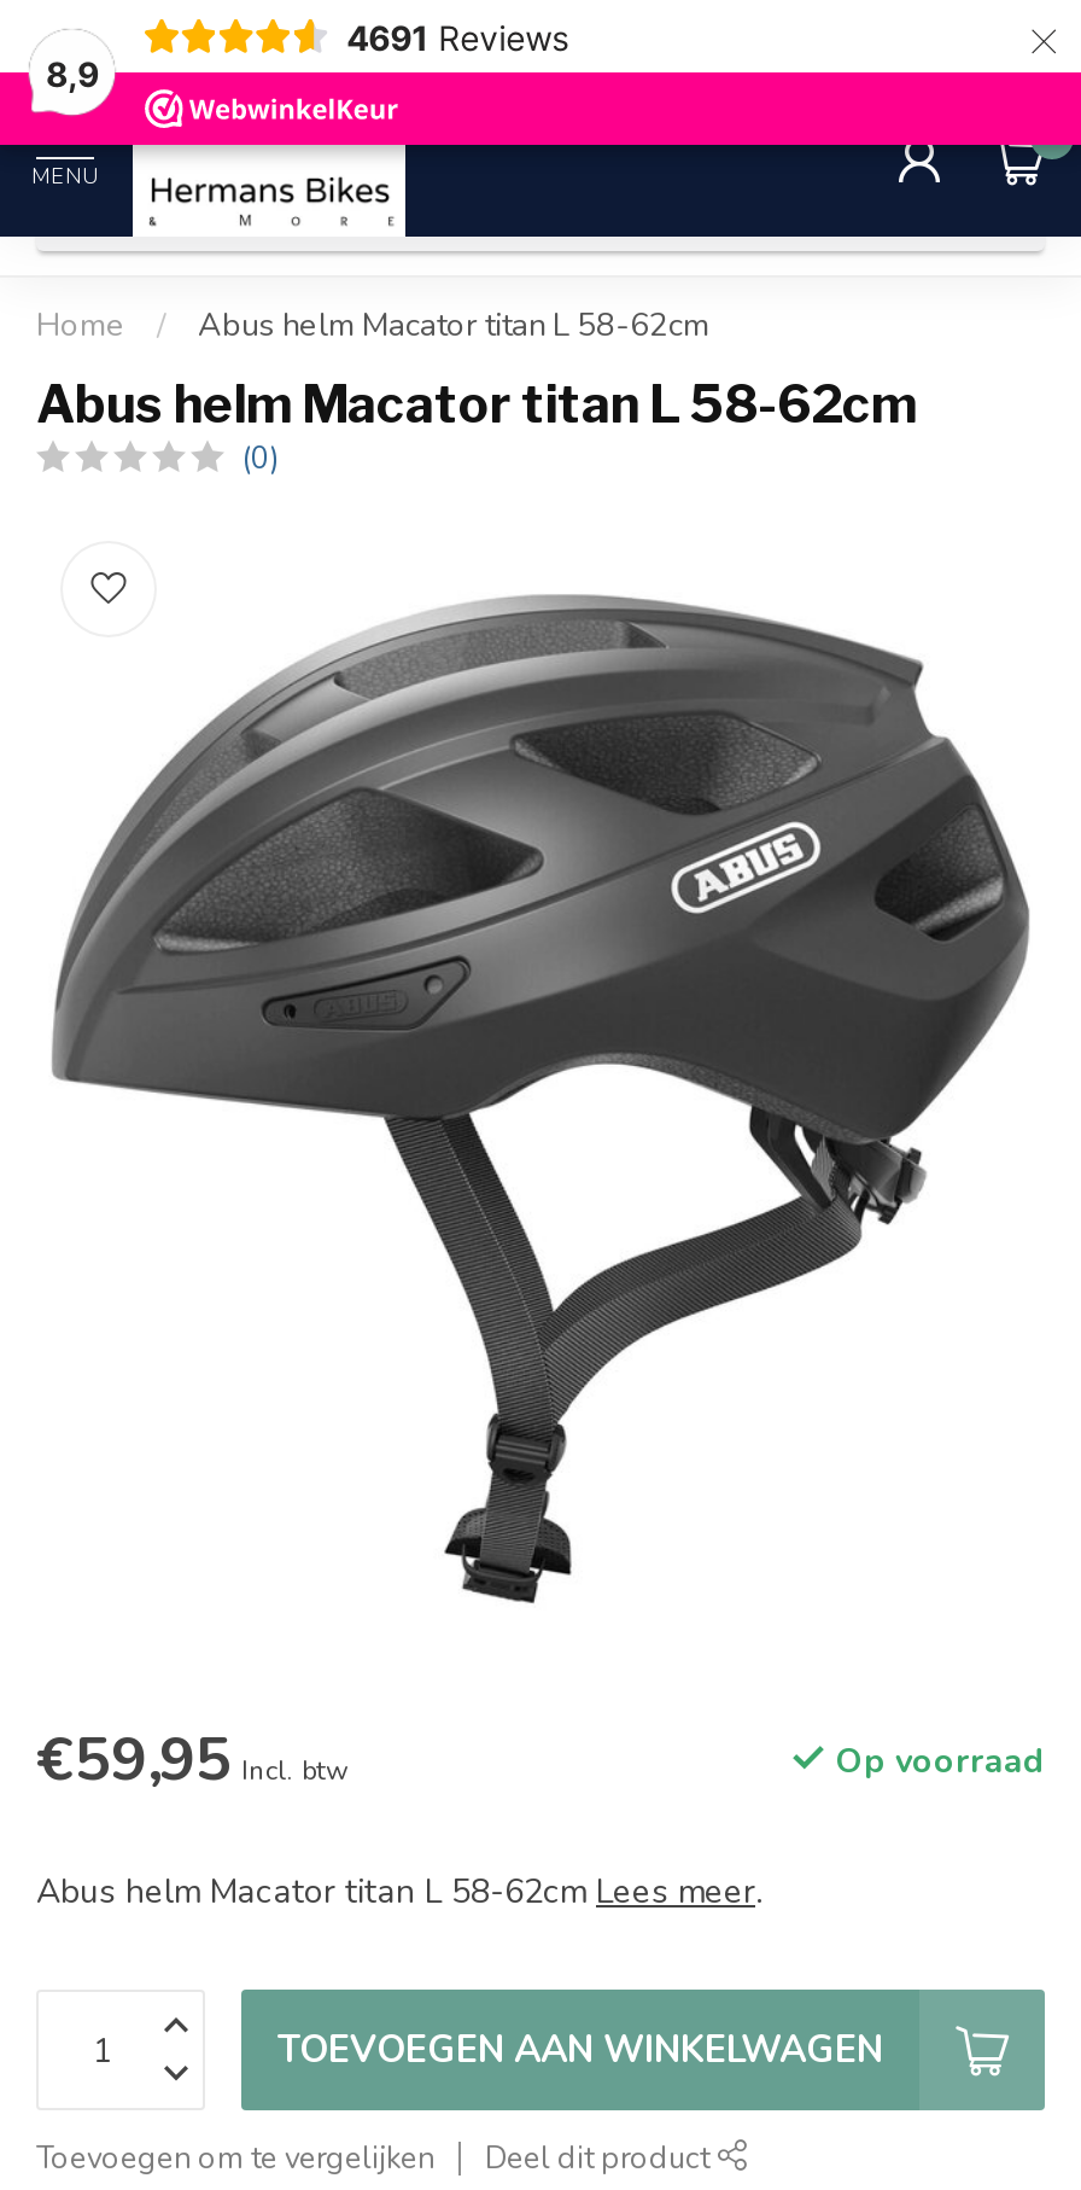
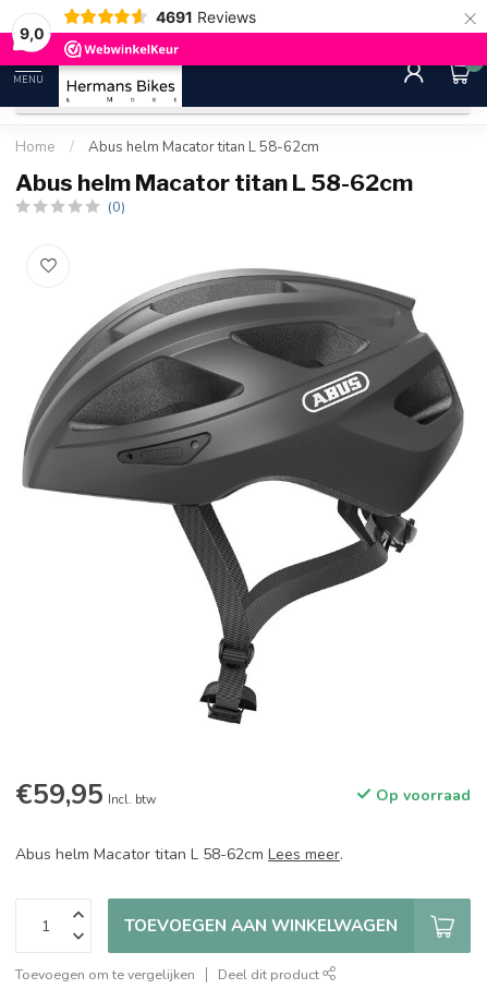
[46,52,99,93] 8,9 -> [19,23,44,42] 9,0

